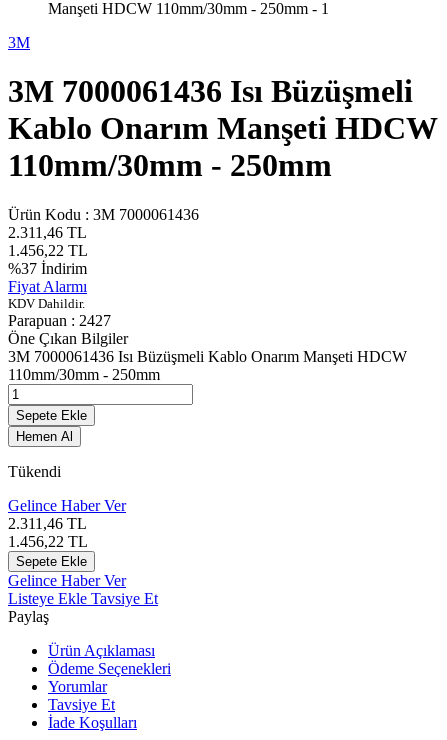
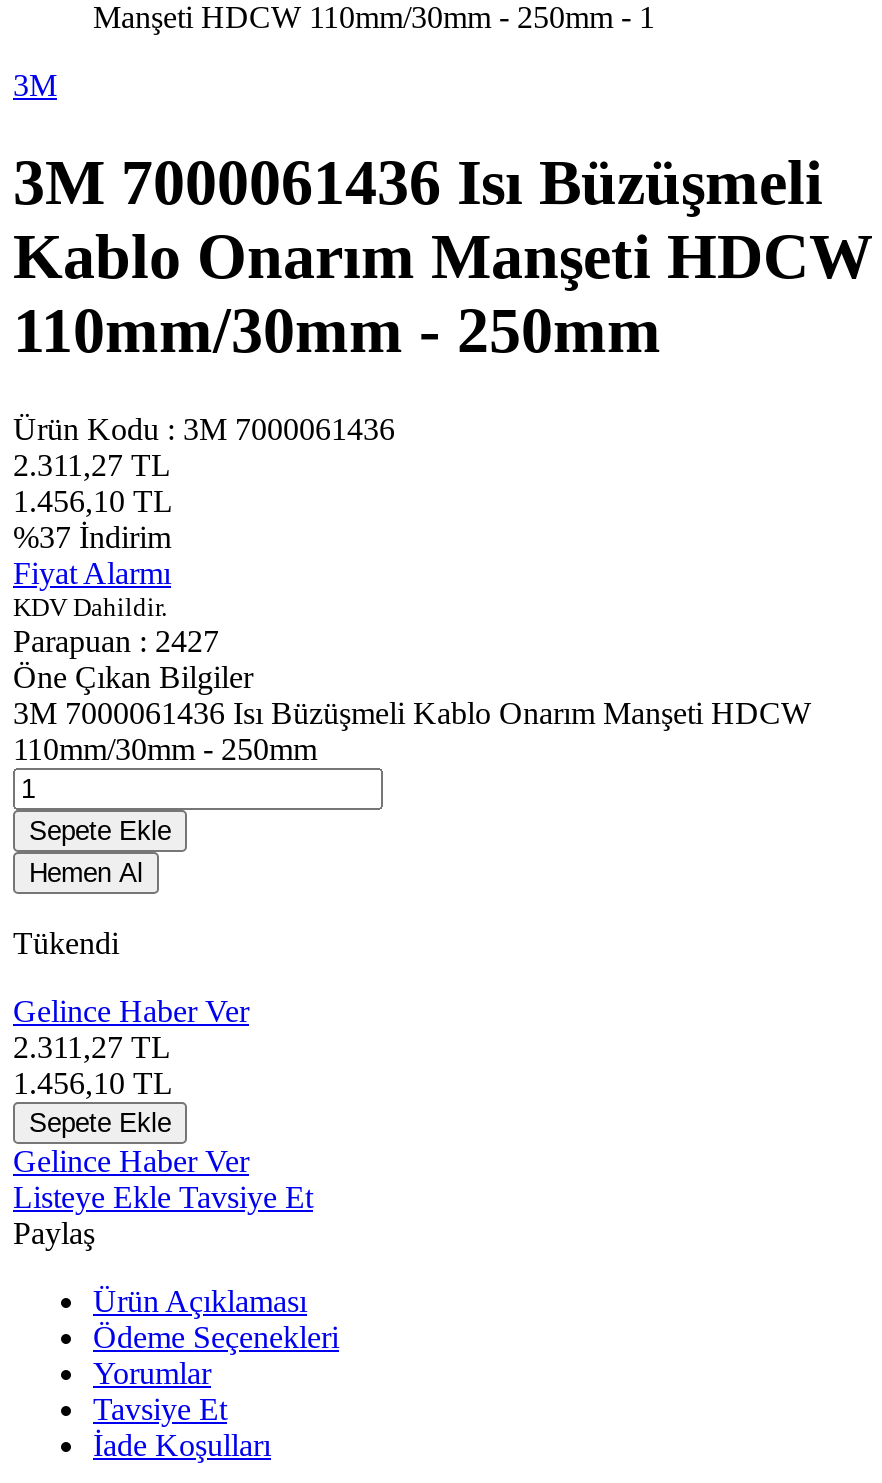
[8,224,87,241] 2.311,46 TL -> [13,448,171,482] 2.311,27 TL
[8,242,88,259] 1.456,22 TL -> [13,484,173,518] 1.456,10 TL
[8,515,87,532] 2.311,46 TL -> [13,1030,171,1064] 2.311,27 TL
[8,533,88,550] 1.456,22 TL -> [13,1066,173,1100] 1.456,10 TL

